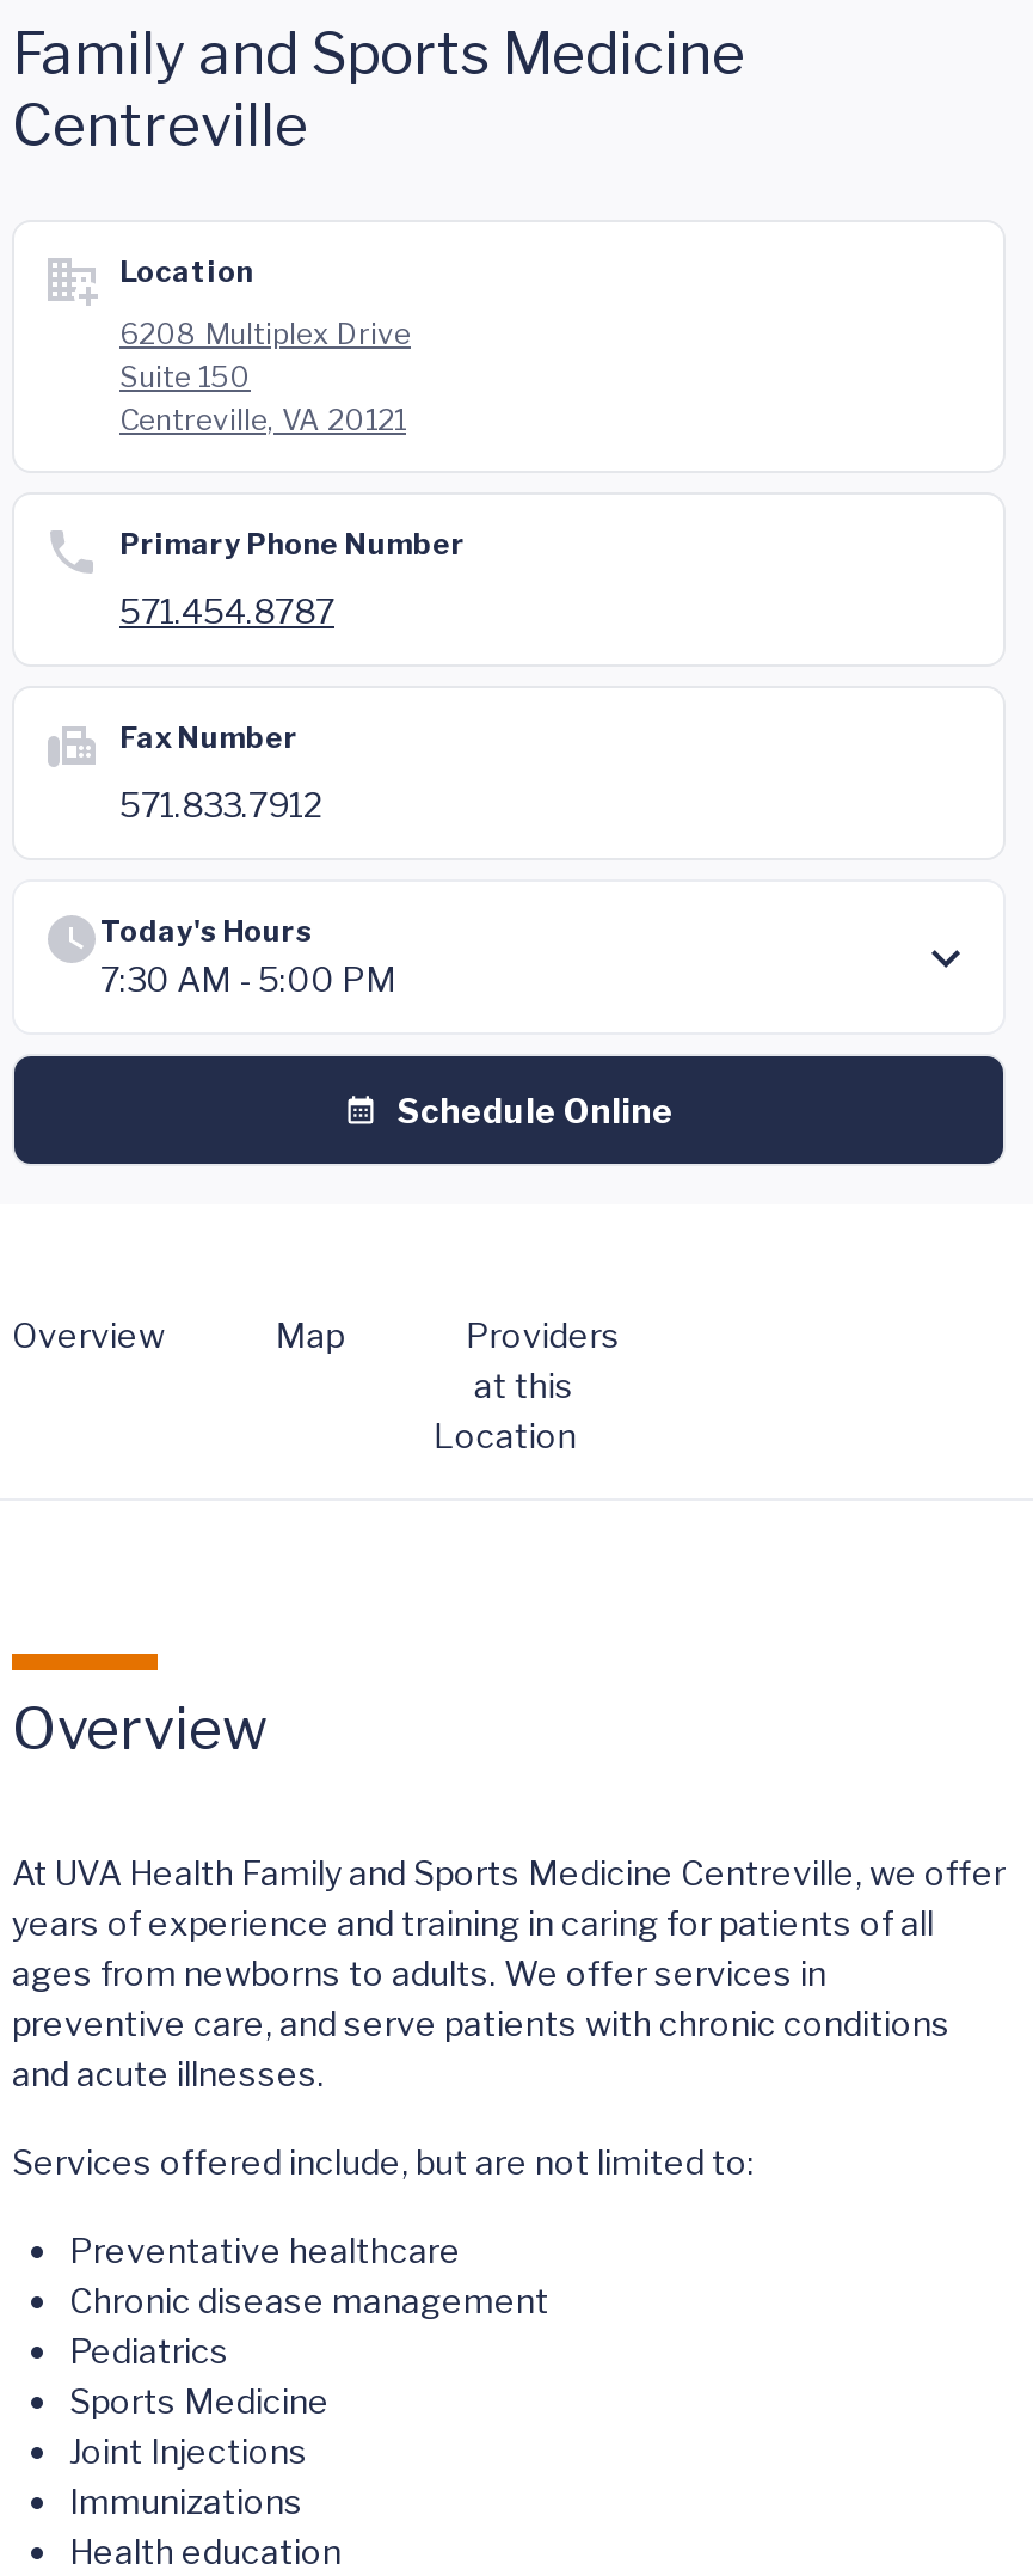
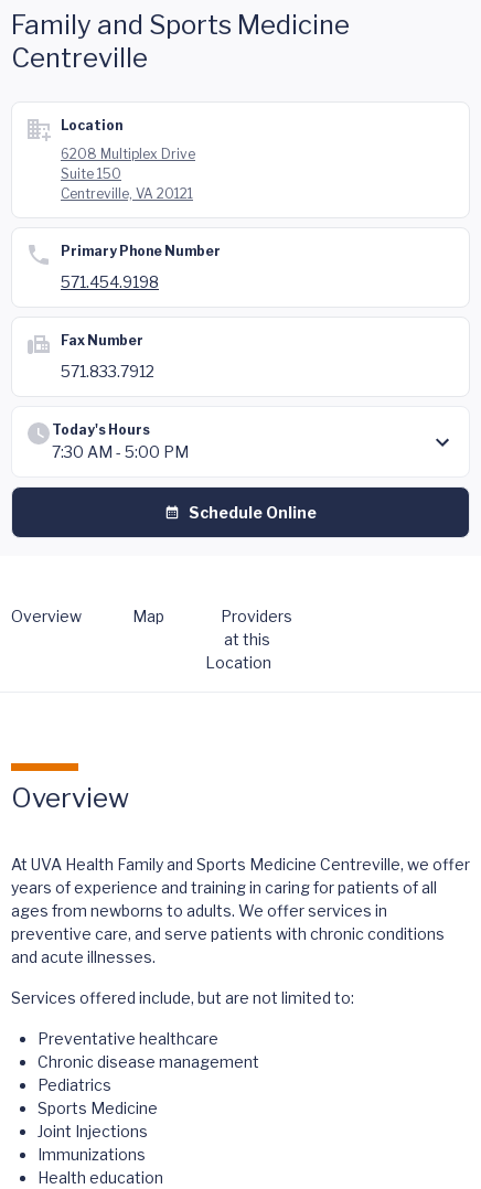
[119,590,334,631] 571.454.8787 -> [61,272,159,291] 571.454.9198

